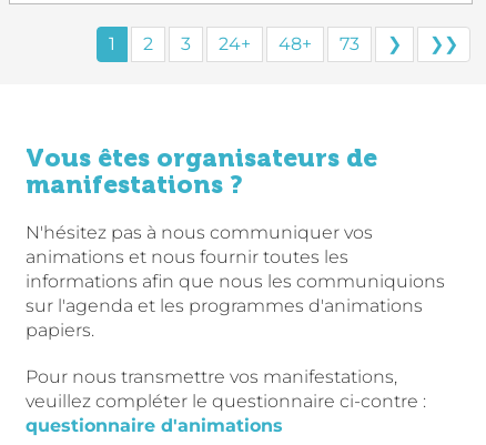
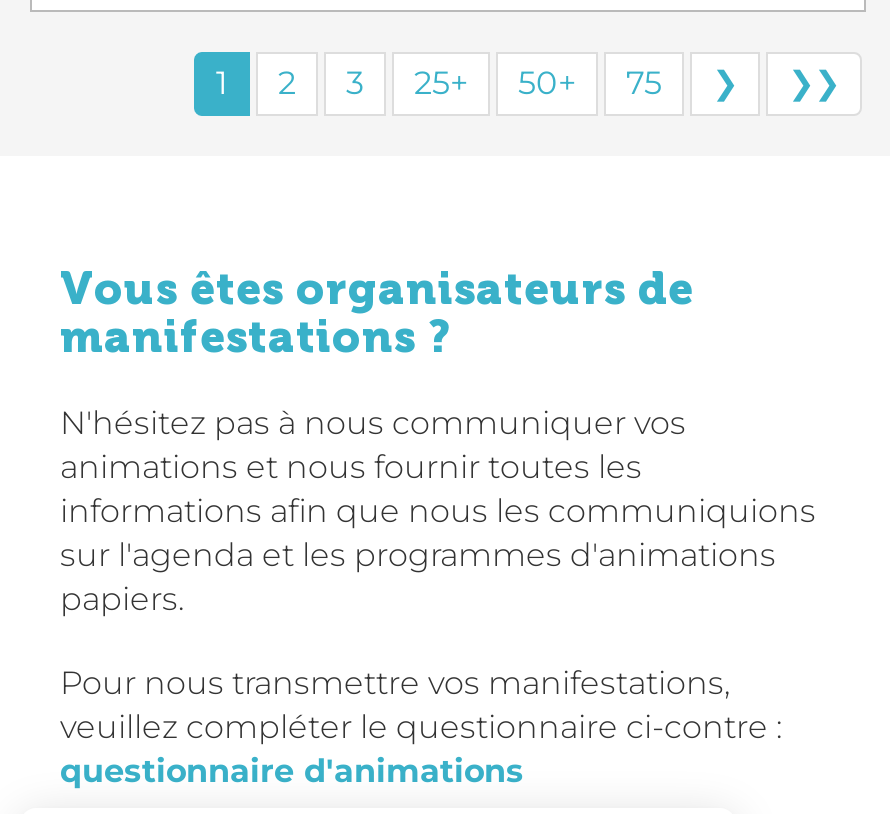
[219,33,251,54] 24+ -> [414,65,468,103] 25+
[279,33,312,54] 48+ -> [518,65,576,103] 50+
[340,33,360,54] 73 -> [626,65,662,103] 75

